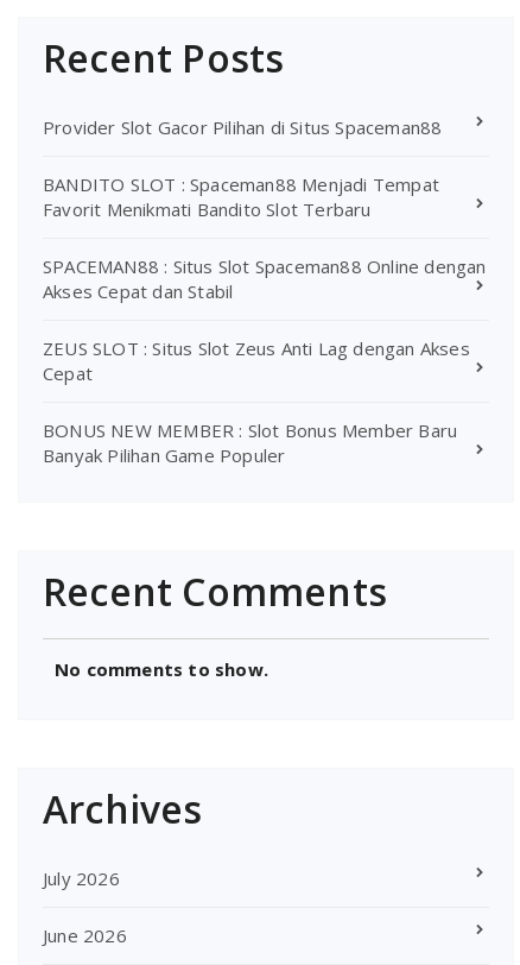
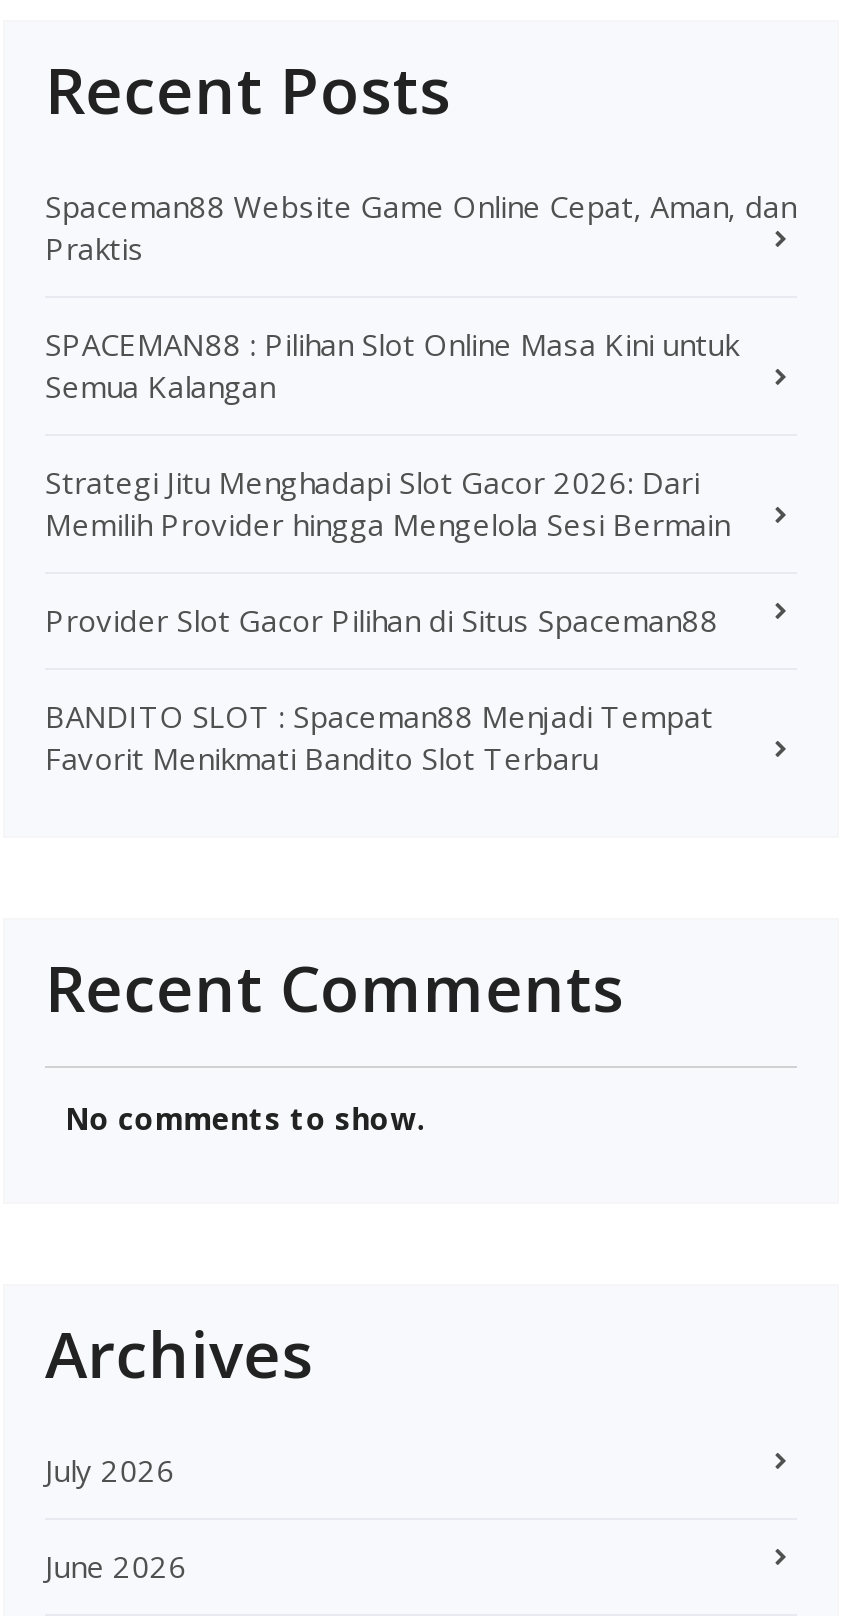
none -> [45,186,796,544] Spaceman88 Website Game Online Cepat, Aman, dan | Praktis | SPACEMAN88 : Pilihan Slot Online Masa Kini untuk | Semua Kalangan | Strategi Jitu Menghadapi Slot Gacor 2026: Dari | Memilih Provider hingga Mengelola Sesi Bermain
moved [43,115,442,221] -> [45,600,718,778]: Provider Slot Gacor Pilihan di Situs Spaceman88 | BANDITO SLOT : Spaceman88 Menjadi Tempat | Favorit Menikmati Bandito Slot Terbaru
[43,254,486,467] SPACEMAN88 : Situs Slot Spaceman88 Online dengan | Akses Cepat dan Stabil | ZEUS SLOT : Situs Slot Zeus Anti Lag dengan Akses | Cepat | BONUS NEW MEMBER : Slot Bonus Member Baru | Banyak Pilihan Game Populer -> none

